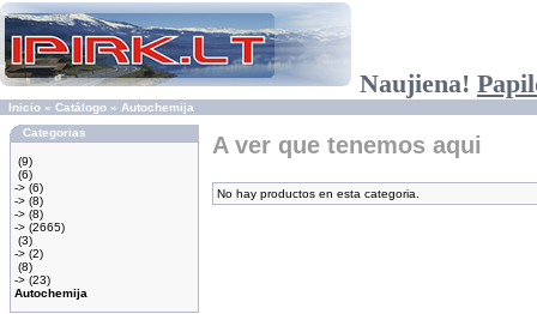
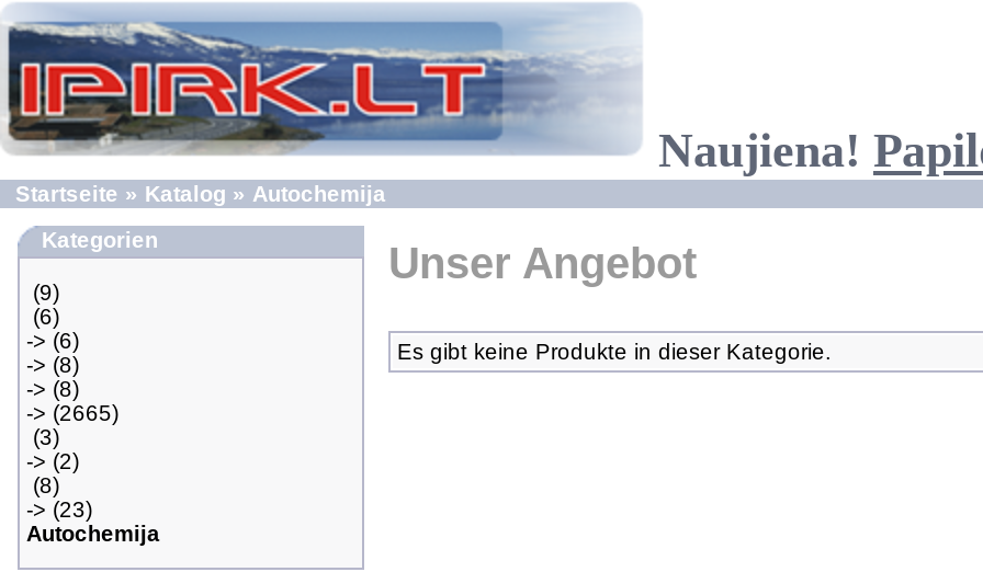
[8,101,194,114] Inicio» Catálogo» Autochemija -> [15,182,386,206] Startseite» Katalog» Autochemija
[23,126,86,139] Categorias -> [42,228,158,252] Kategorien
[212,132,482,158] A ver que tenemos aqui -> [388,239,698,287] Unser Angebot
[217,187,420,200] No hay productos en esta categoria. -> [397,340,832,364] Es gibt keine Produkte in dieser Kategorie.

